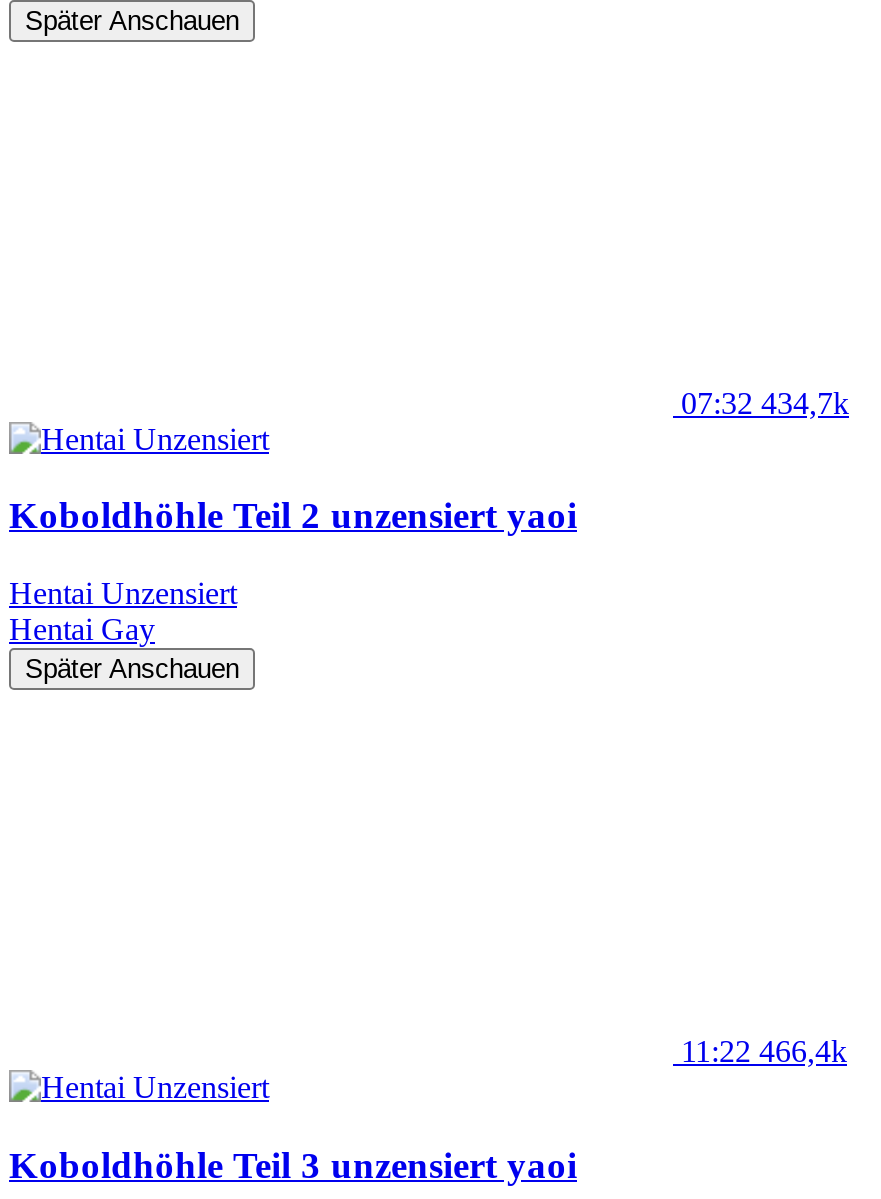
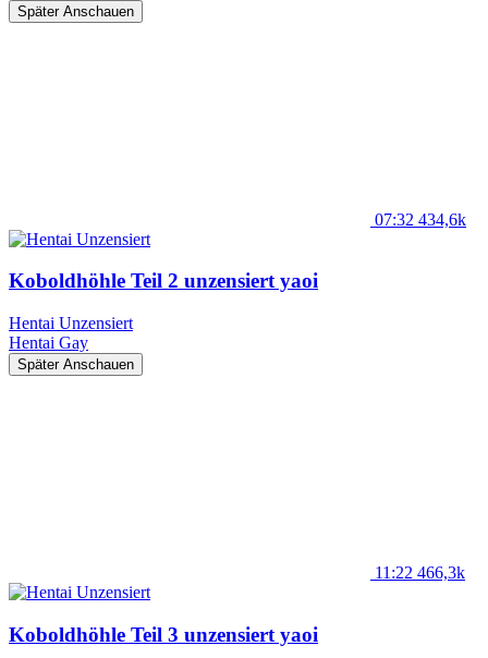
[681,385,849,419] 07:32 434,7k -> [375,210,466,228] 07:32 434,6k
[681,1034,847,1068] 11:22 466,4k -> [375,563,465,582] 11:22 466,3k

